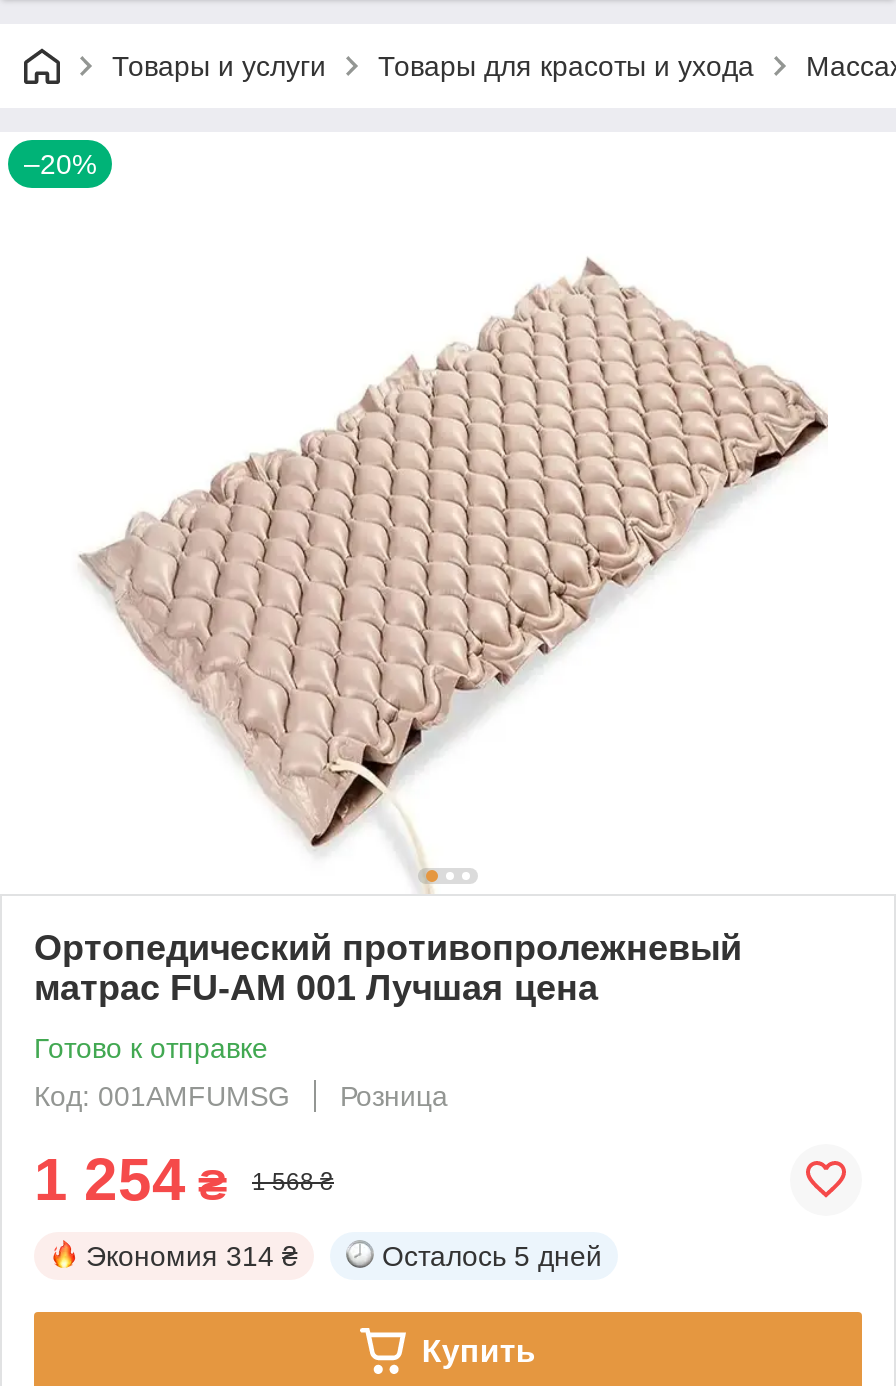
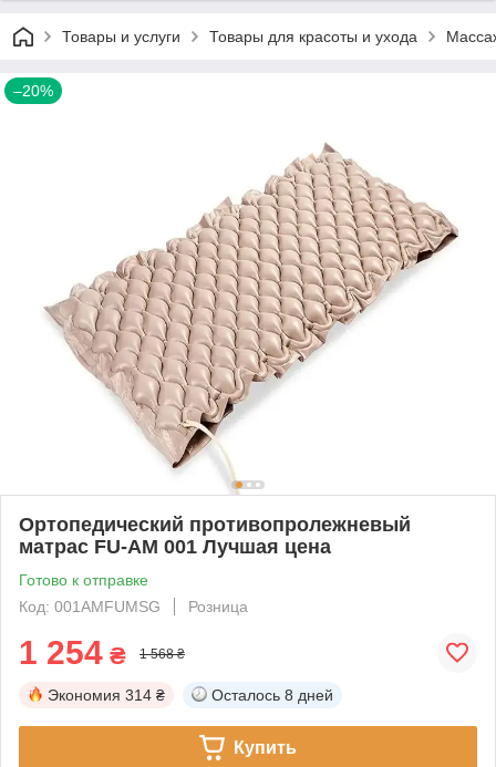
[382,1240,602,1272] Осталось 5 дней -> [211,686,333,704] Осталось 8 дней

